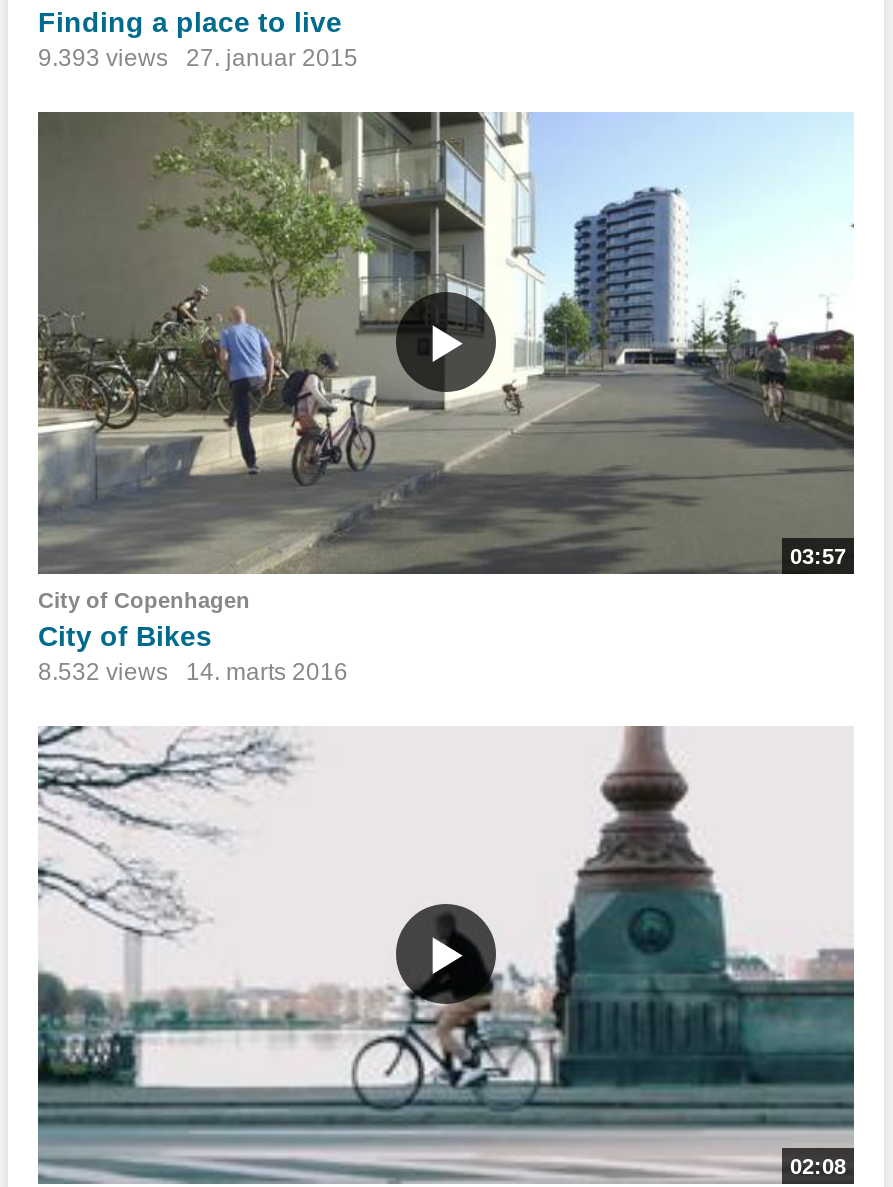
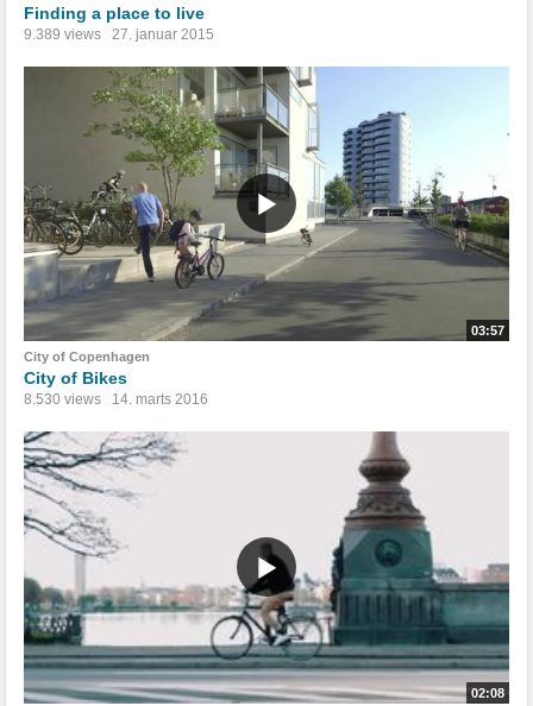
[38,43,358,71] 9.393 views 27. januar 2015 -> [24,26,214,42] 9.389 views 27. januar 2015
[38,658,348,686] 8.532 views 14. marts 2016 -> [24,391,208,407] 8.530 views 14. marts 2016

